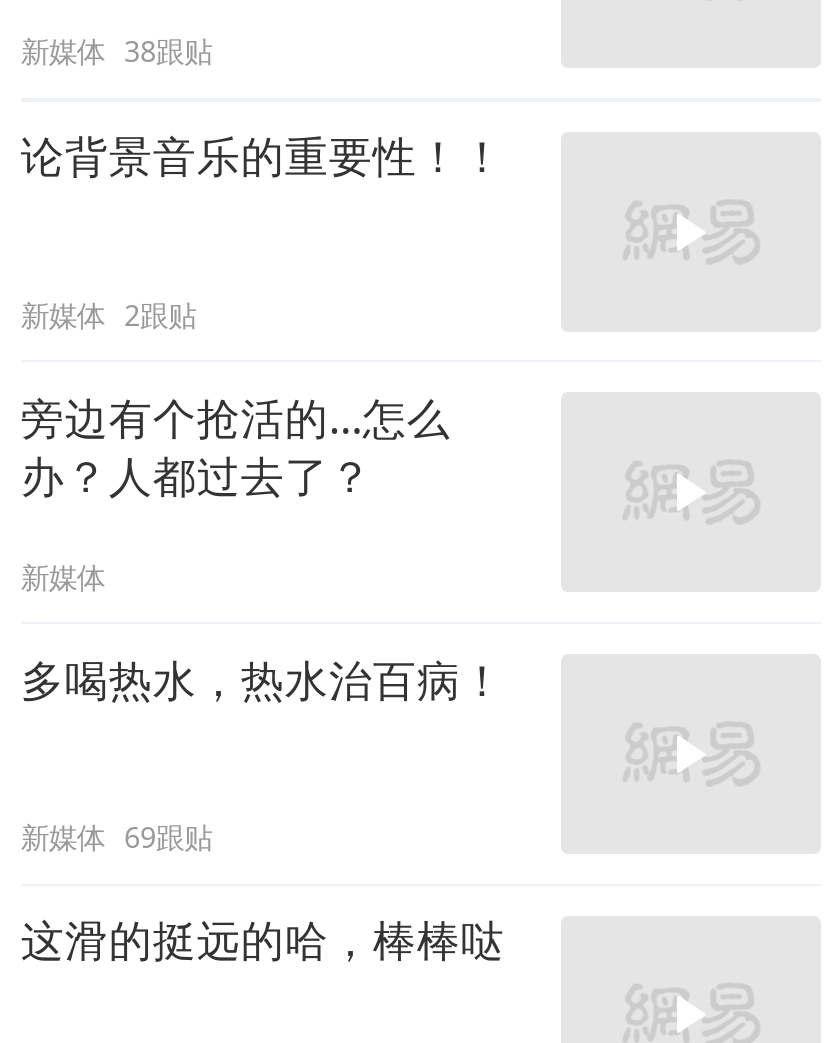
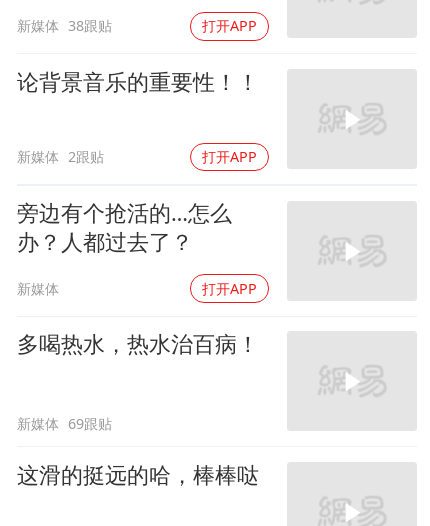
none -> [202,16,257,35] 打开APP
none -> [202,147,257,166] 打开APP
none -> [202,279,257,298] 打开APP

